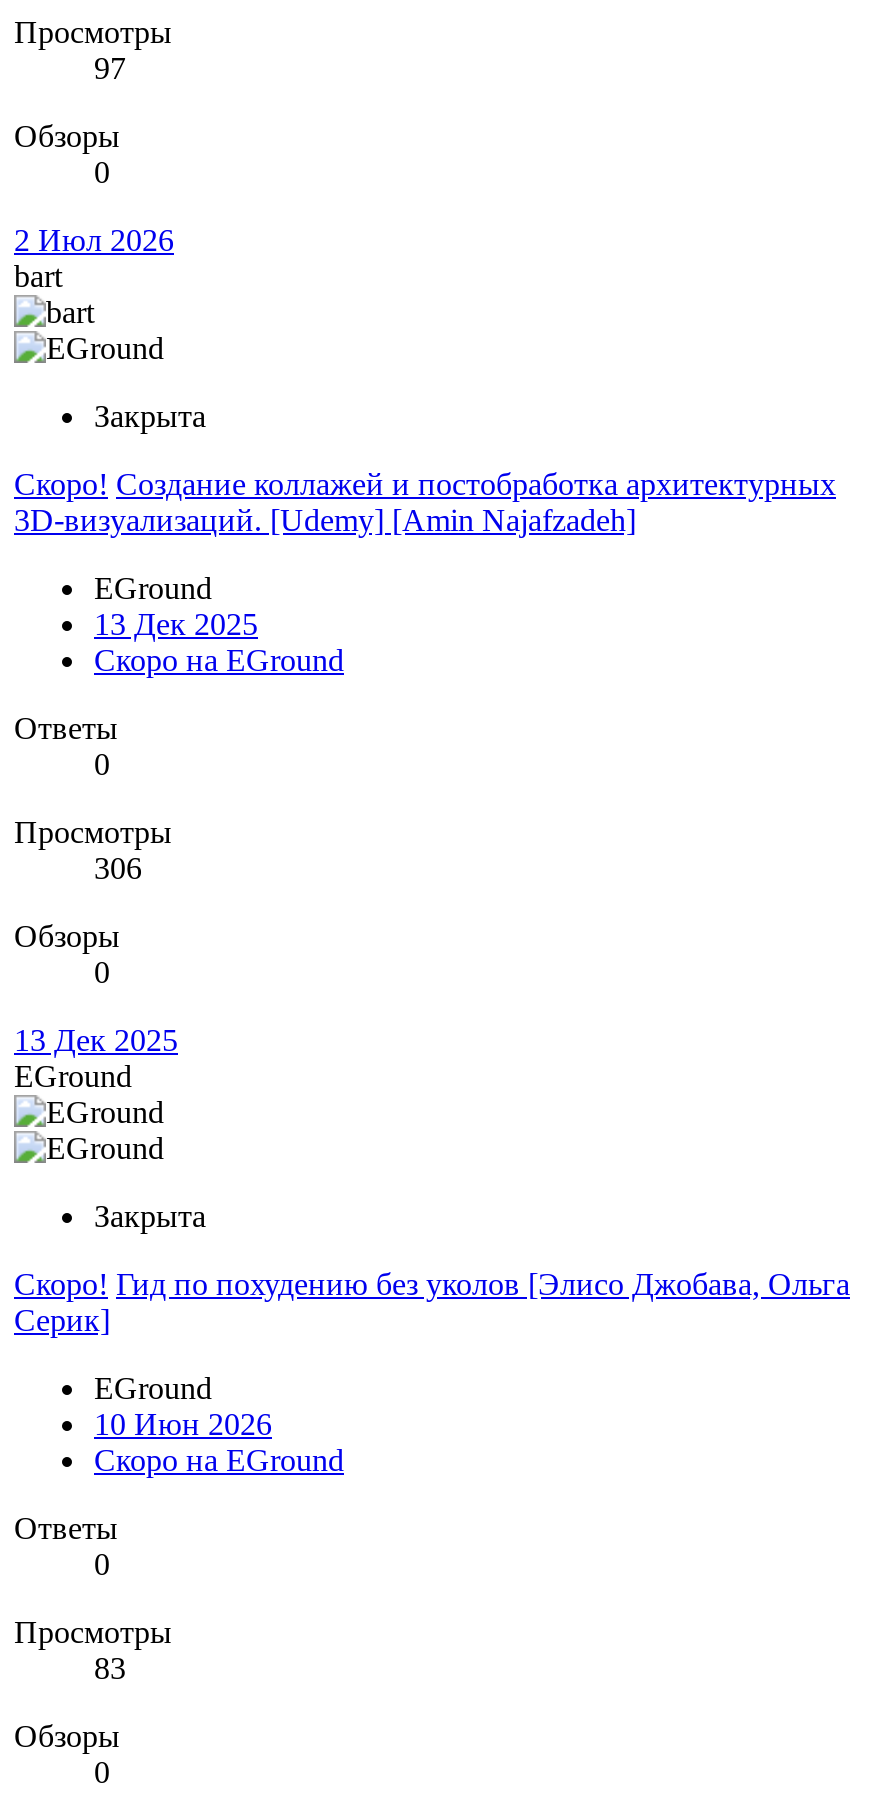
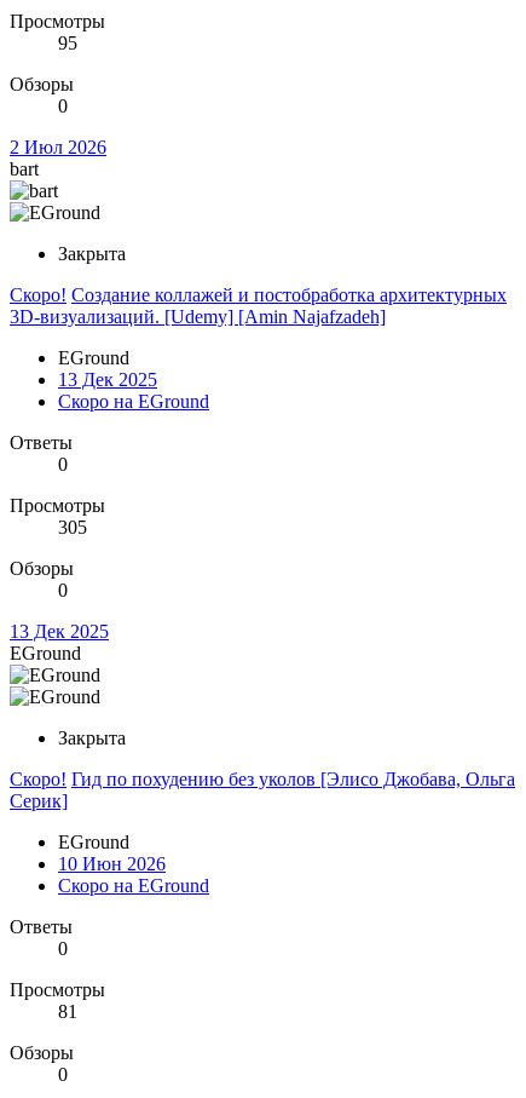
[94,51,126,85] 97 -> [58,32,77,53] 95
[94,851,142,885] 306 -> [58,517,87,537] 305
[94,1651,126,1685] 83 -> [58,1001,77,1021] 81

